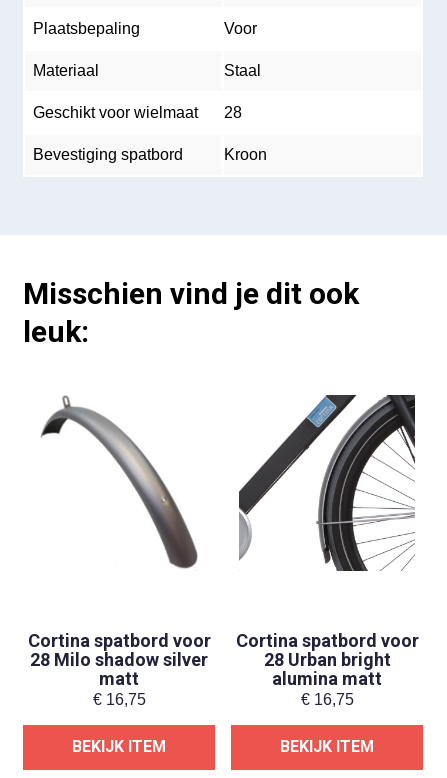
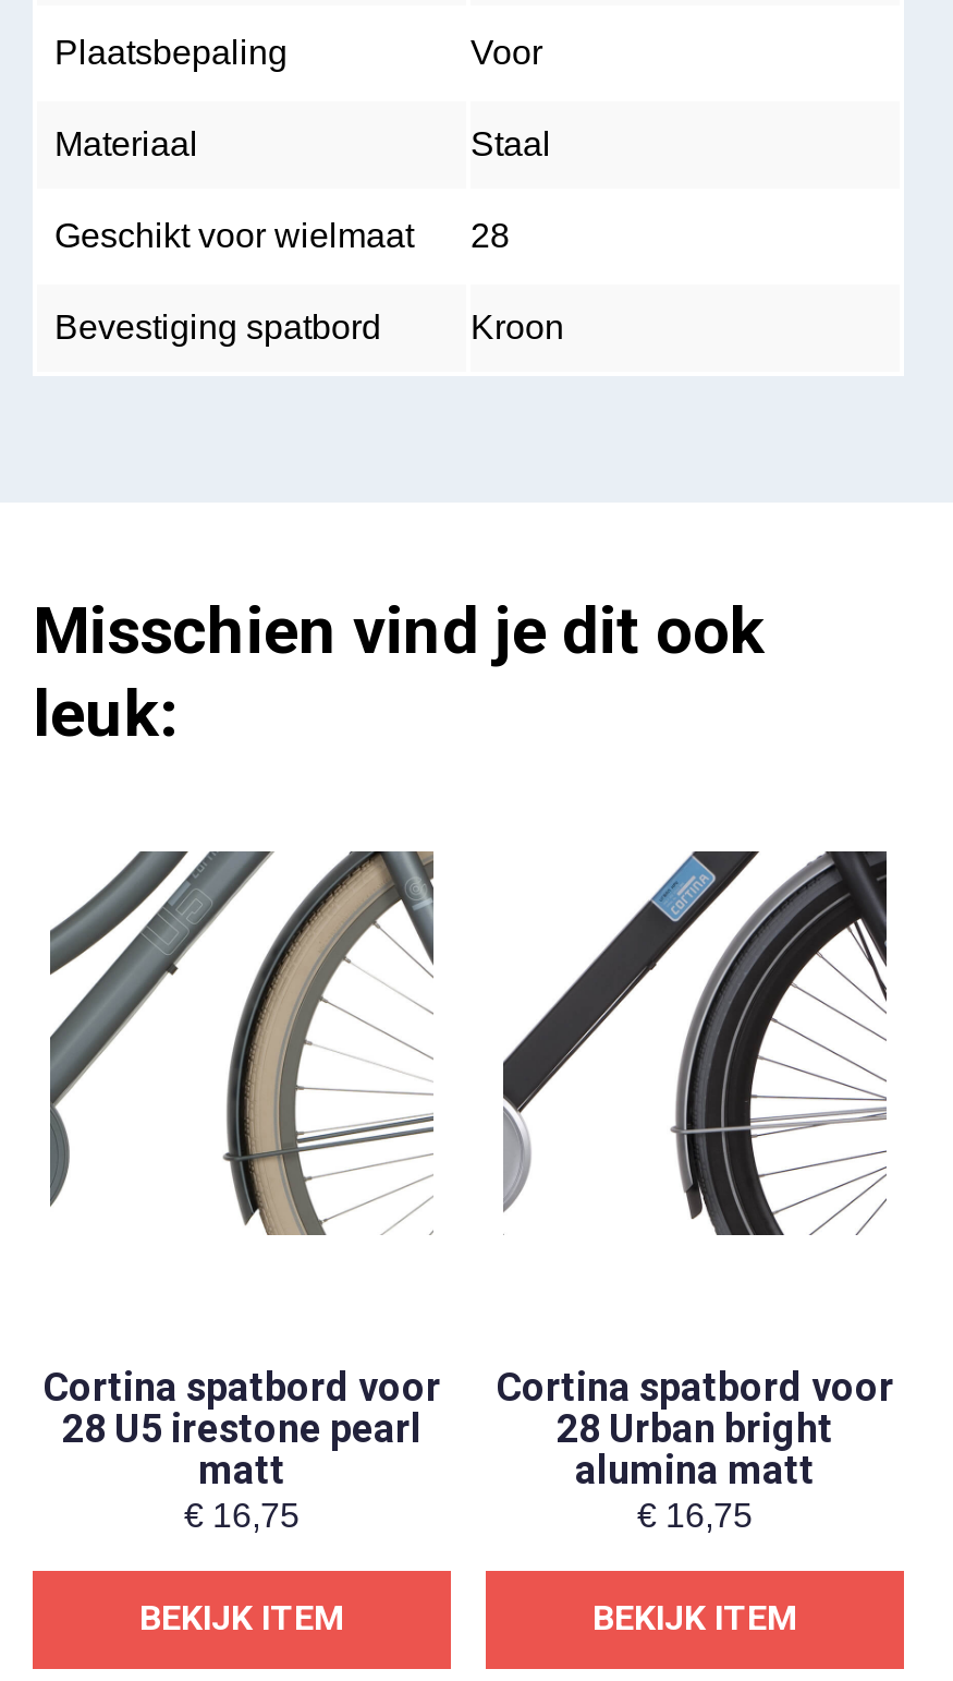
[31,395,207,571] [image] -> [48,849,436,1237] [image]
[30,649,208,670] 28 Milo shadow silver -> [62,1405,421,1451] 28 U5 irestone pearl

